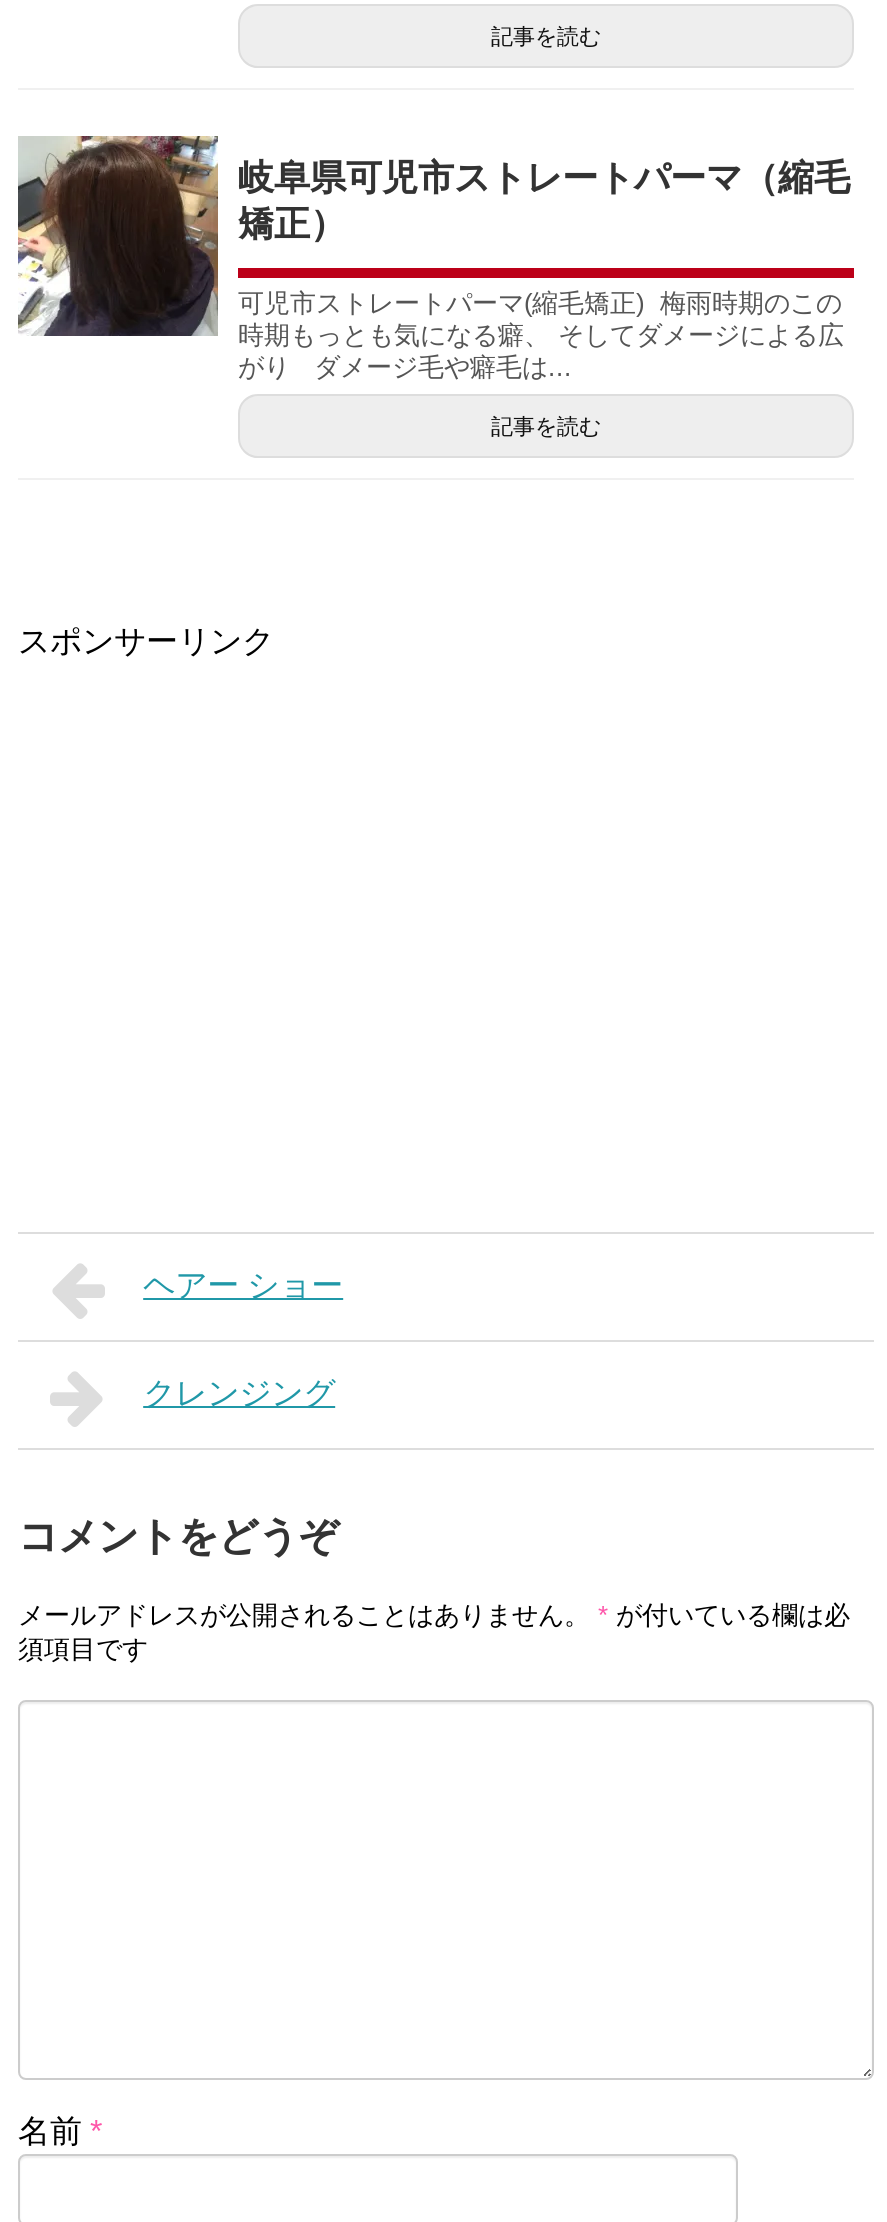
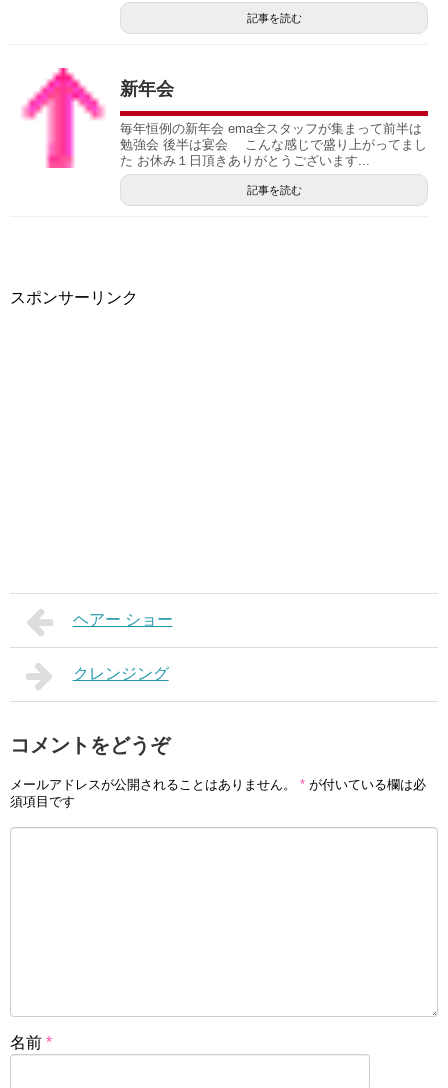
[16,134,850,338] [image] | 岐阜県可児市ストレートパーマ（縮毛 | 矯正） -> [10,67,174,169] [image] | 新年会
[238,288,844,382] 可児市ストレートパーマ(縮毛矯正) 梅雨時期のこの | 時期もっとも気になる癖、 そしてダメージによる広 | がり ダメージ毛や癖毛は... -> [120,121,427,168] 毎年恒例の新年会 ema全スタッフが集まって前半は | 勉強会 後半は宴会 こんな感じで盛り上がってまし | た お休み１日頂きありがとうございます...

